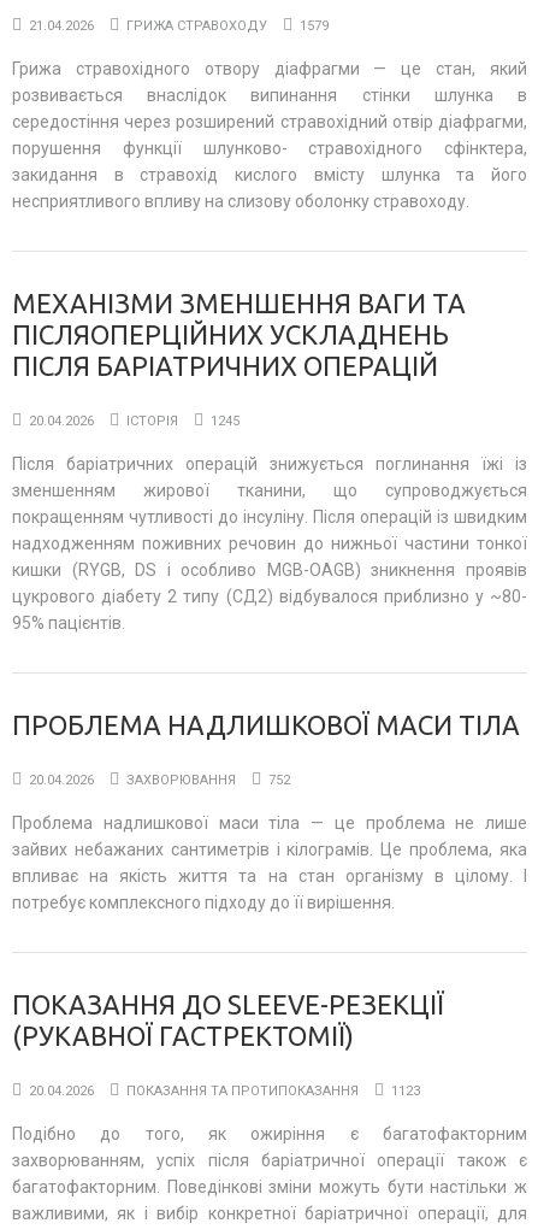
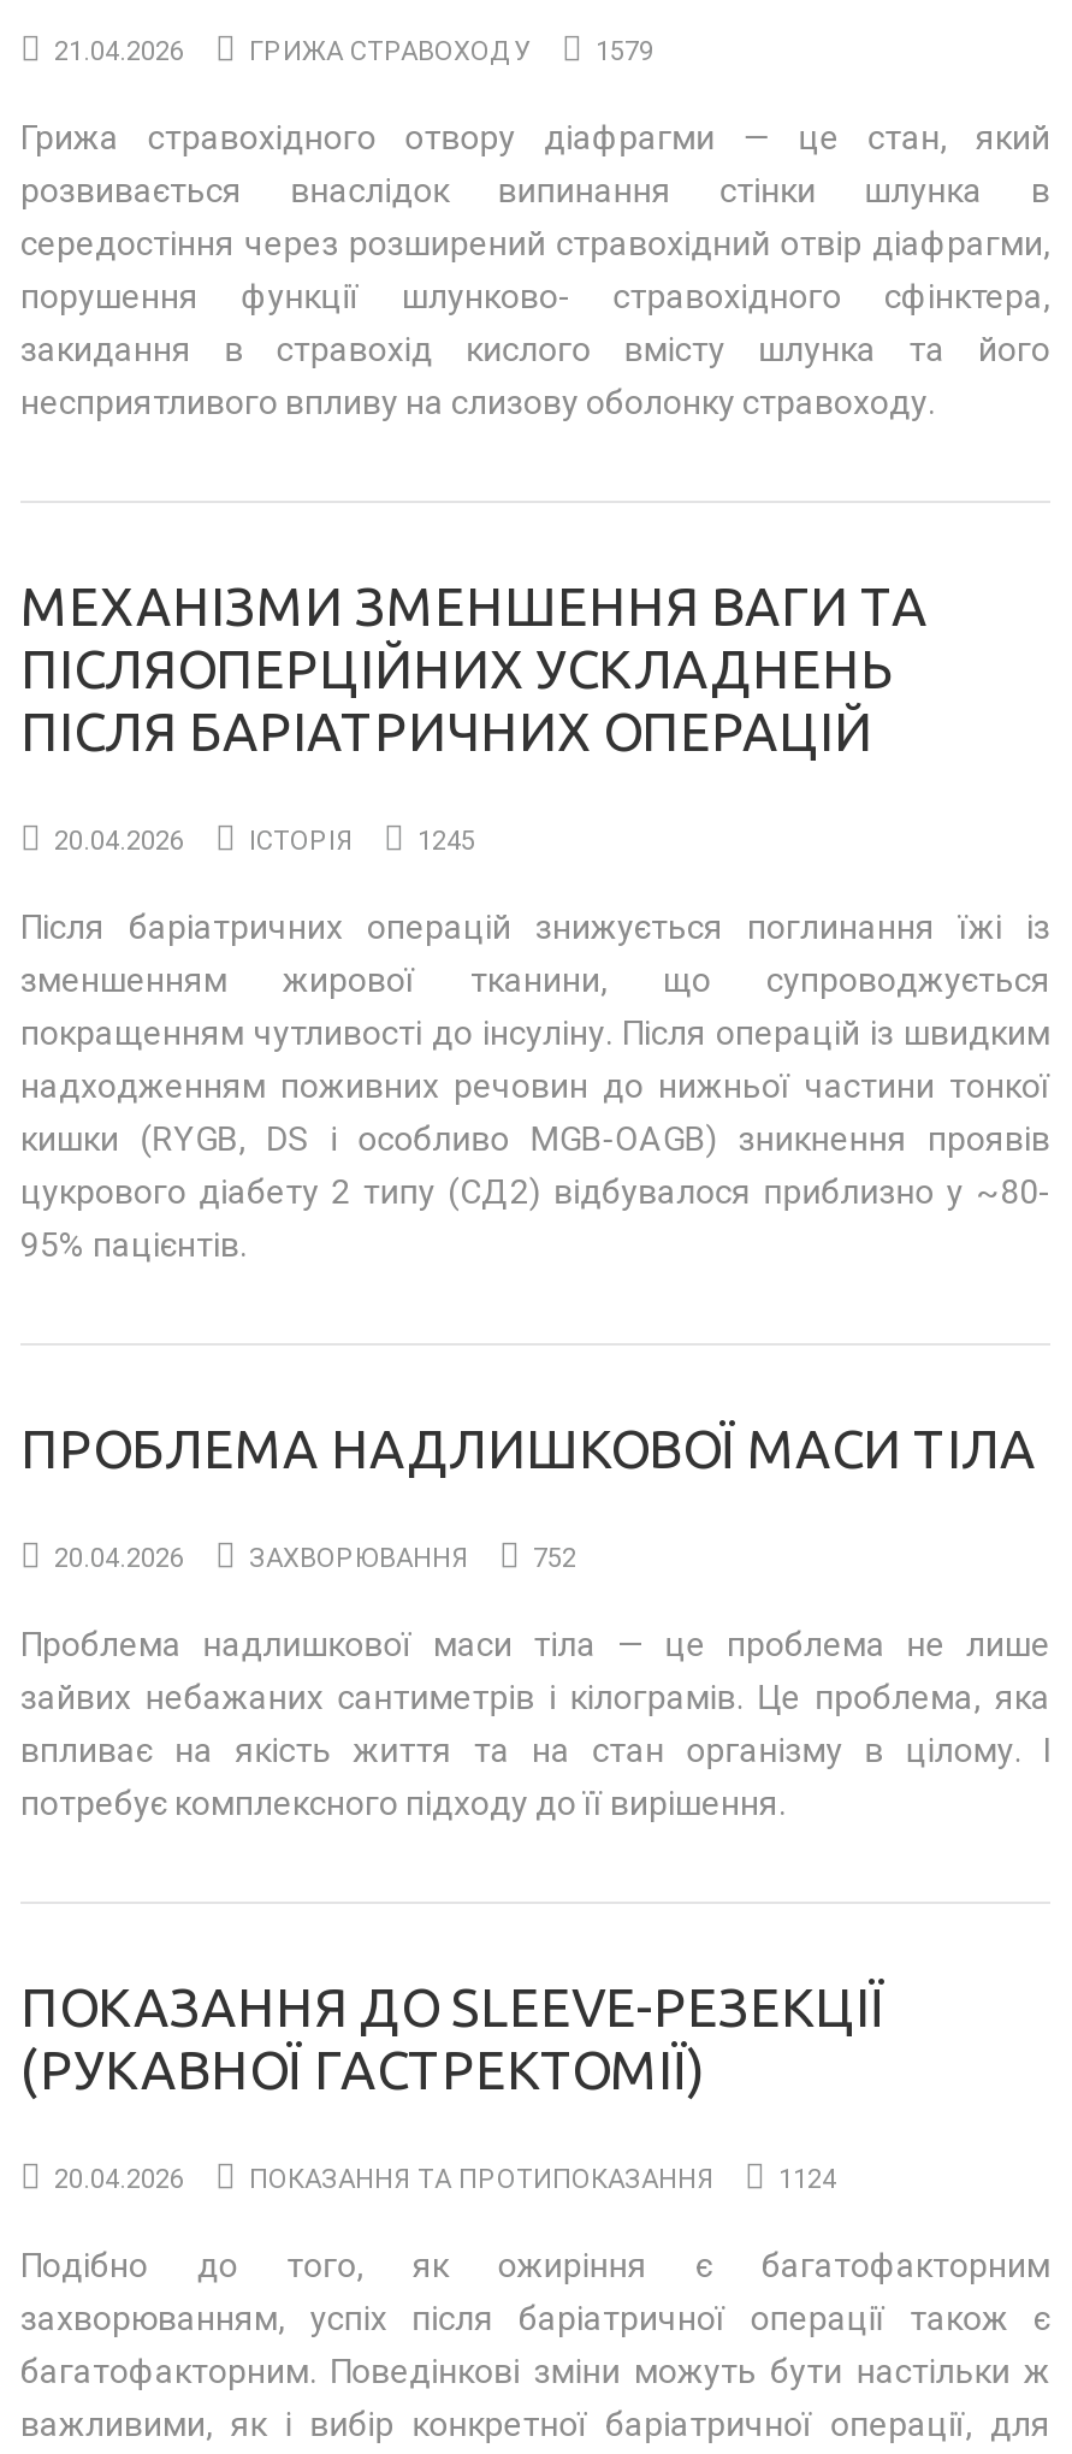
[126,1083,420,1099] ПОКАЗАННЯ ТА ПРОТИПОКАЗАННЯ 1123 -> [249,2164,836,2195] ПОКАЗАННЯ ТА ПРОТИПОКАЗАННЯ 1124

